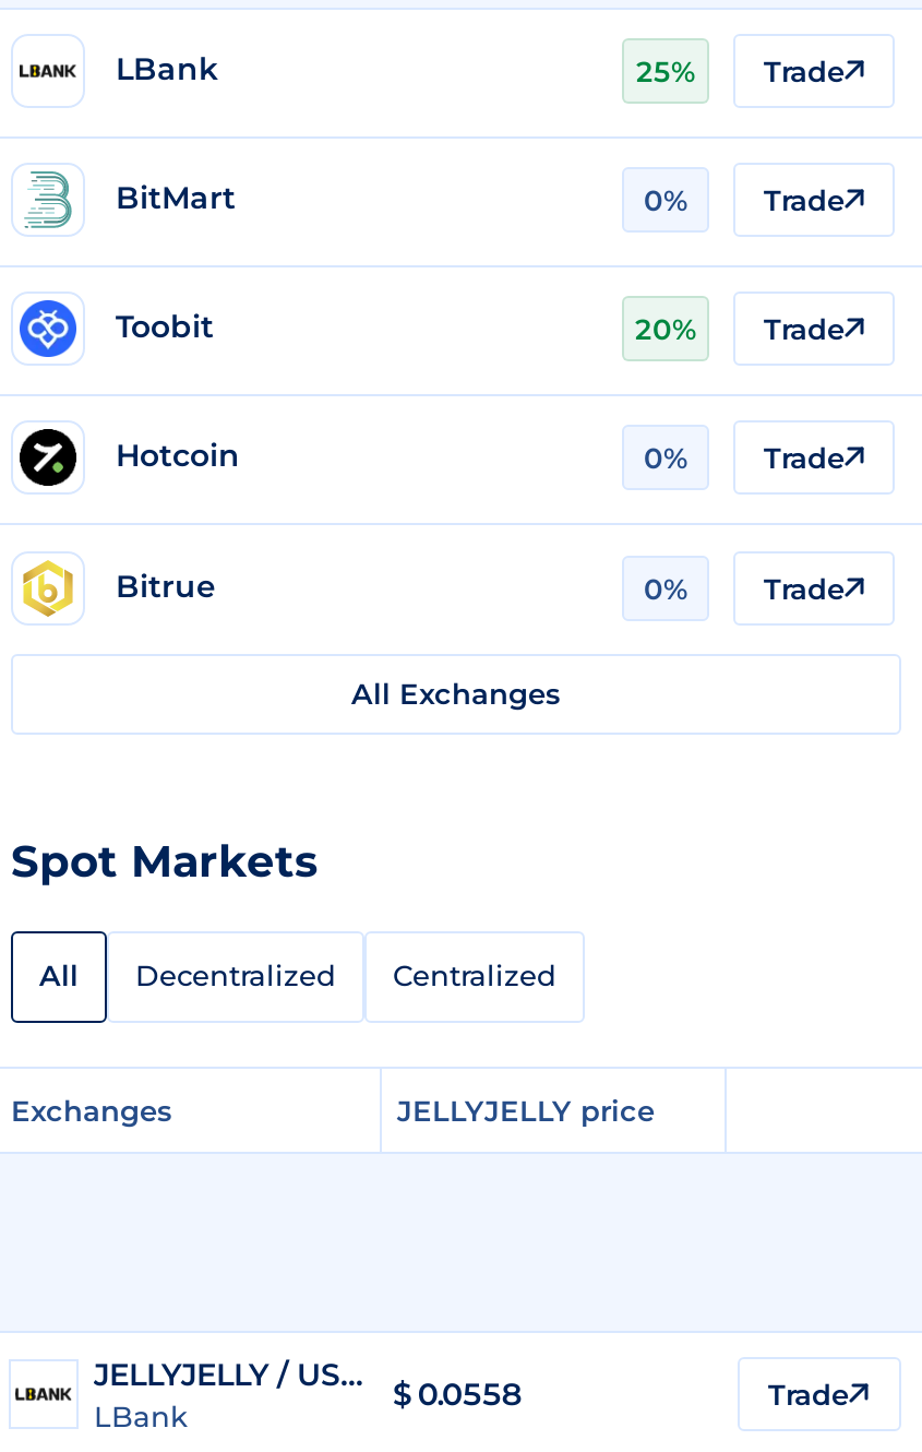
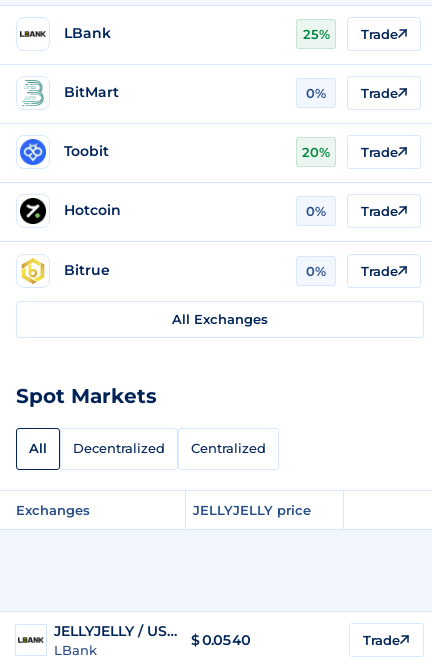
[393,1374,521,1413] $0.0558 -> [191,631,250,649] $0.0540

